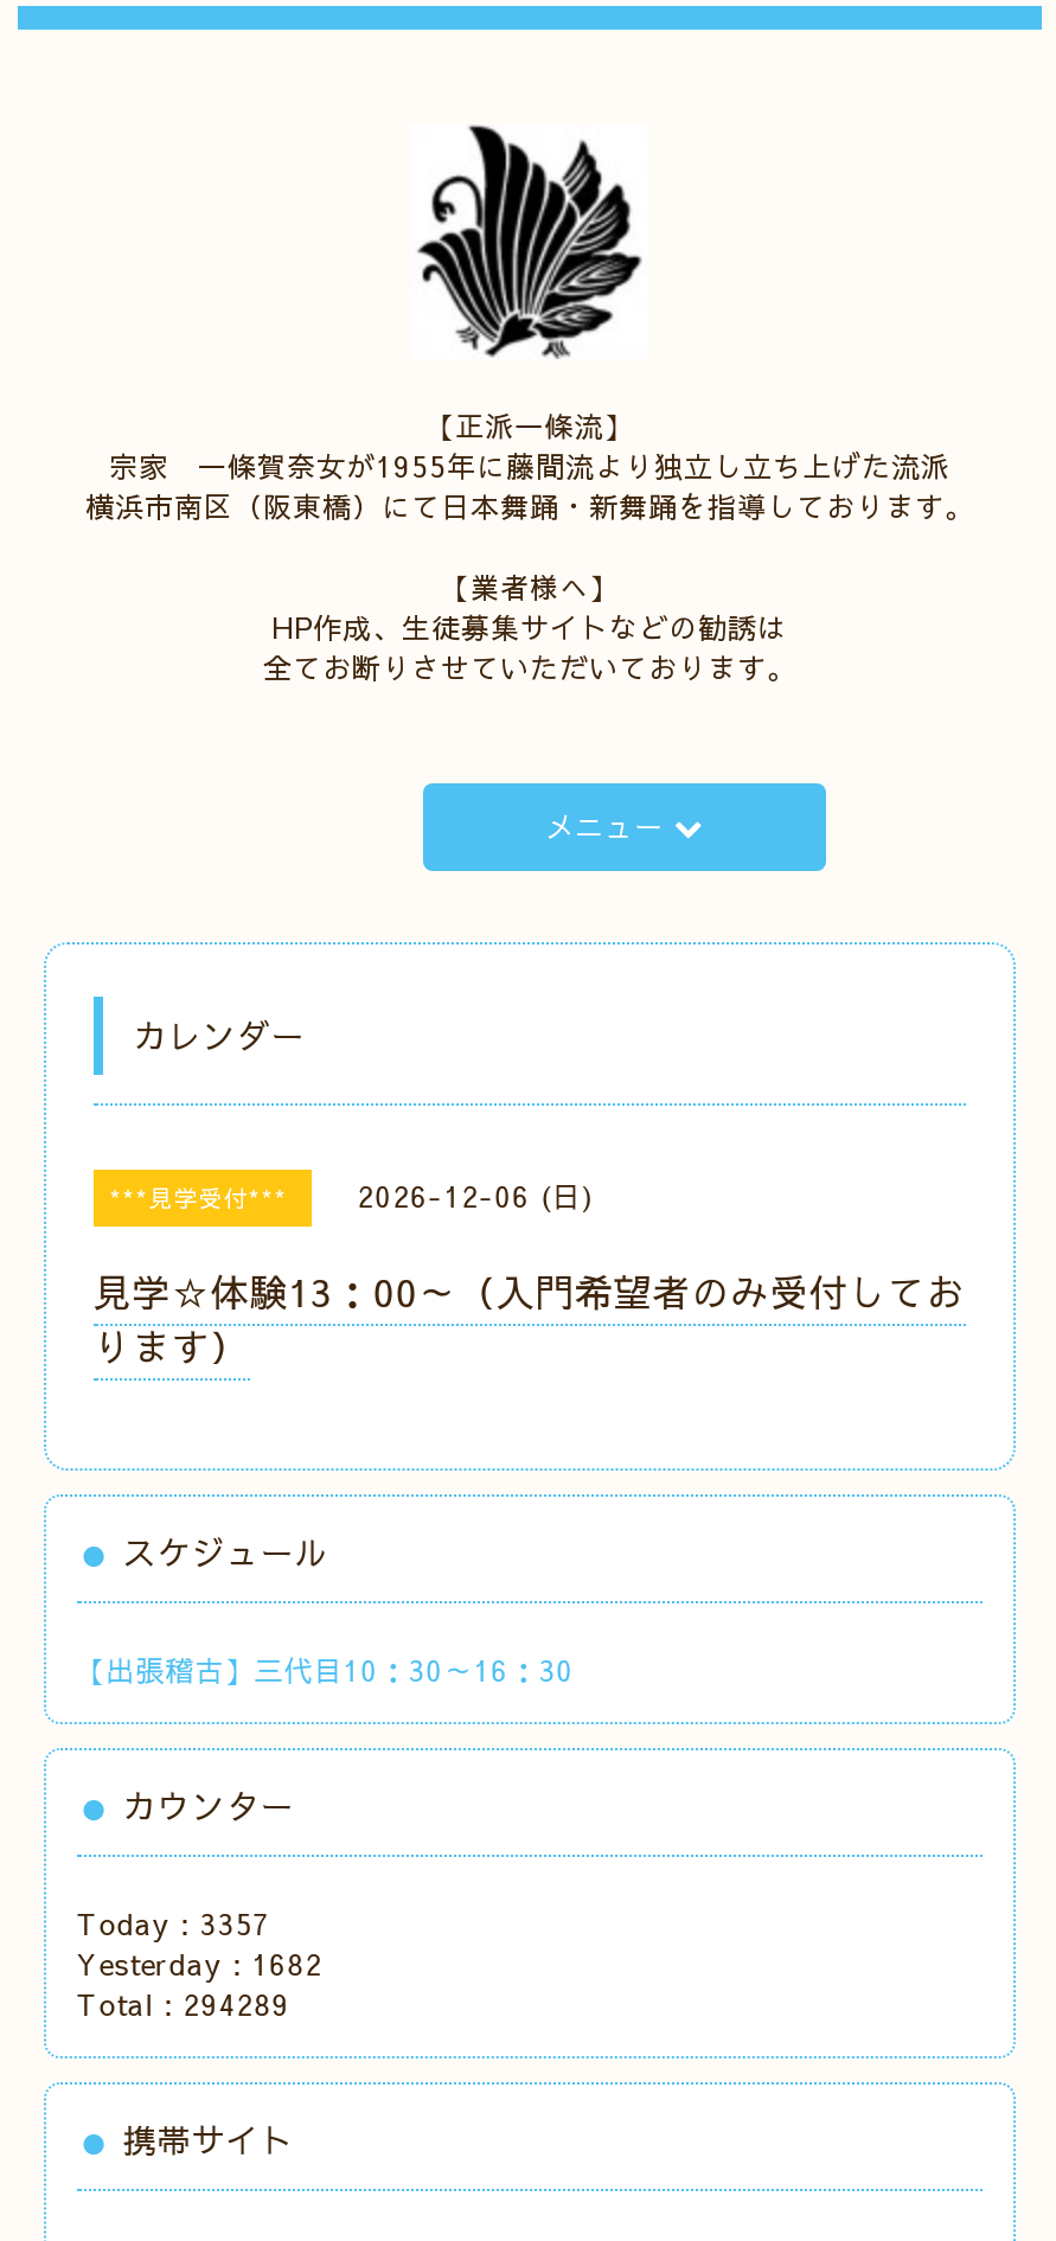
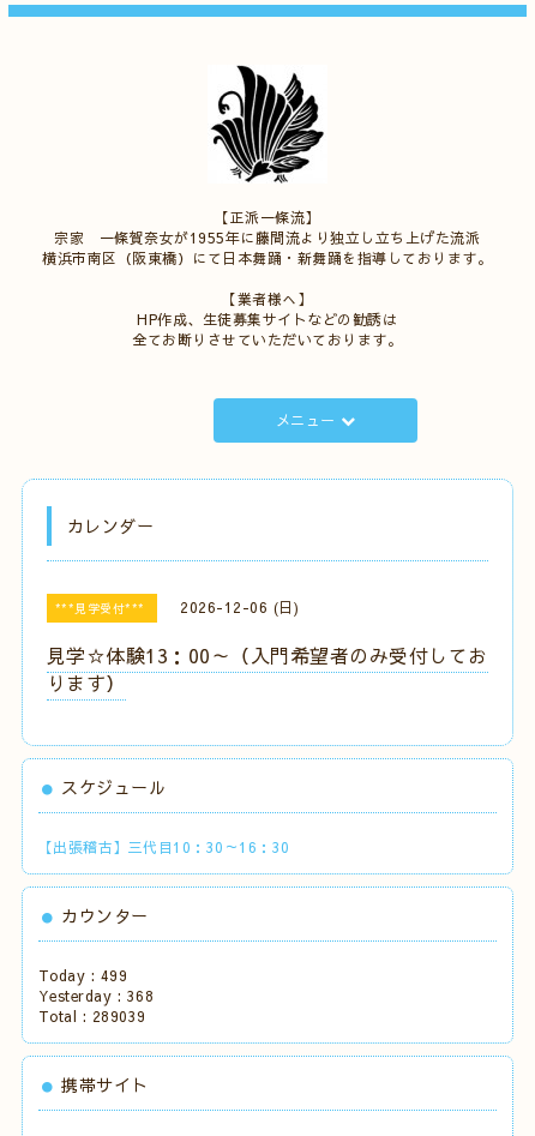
[77,1903,271,1941] Today : 3357 -> [38,965,128,984] Today : 499
[77,1944,323,1982] Yesterday : 1682 -> [38,986,154,1005] Yesterday : 368
[77,1984,290,2022] Total : 294289 -> [38,1006,146,1025] Total : 289039

